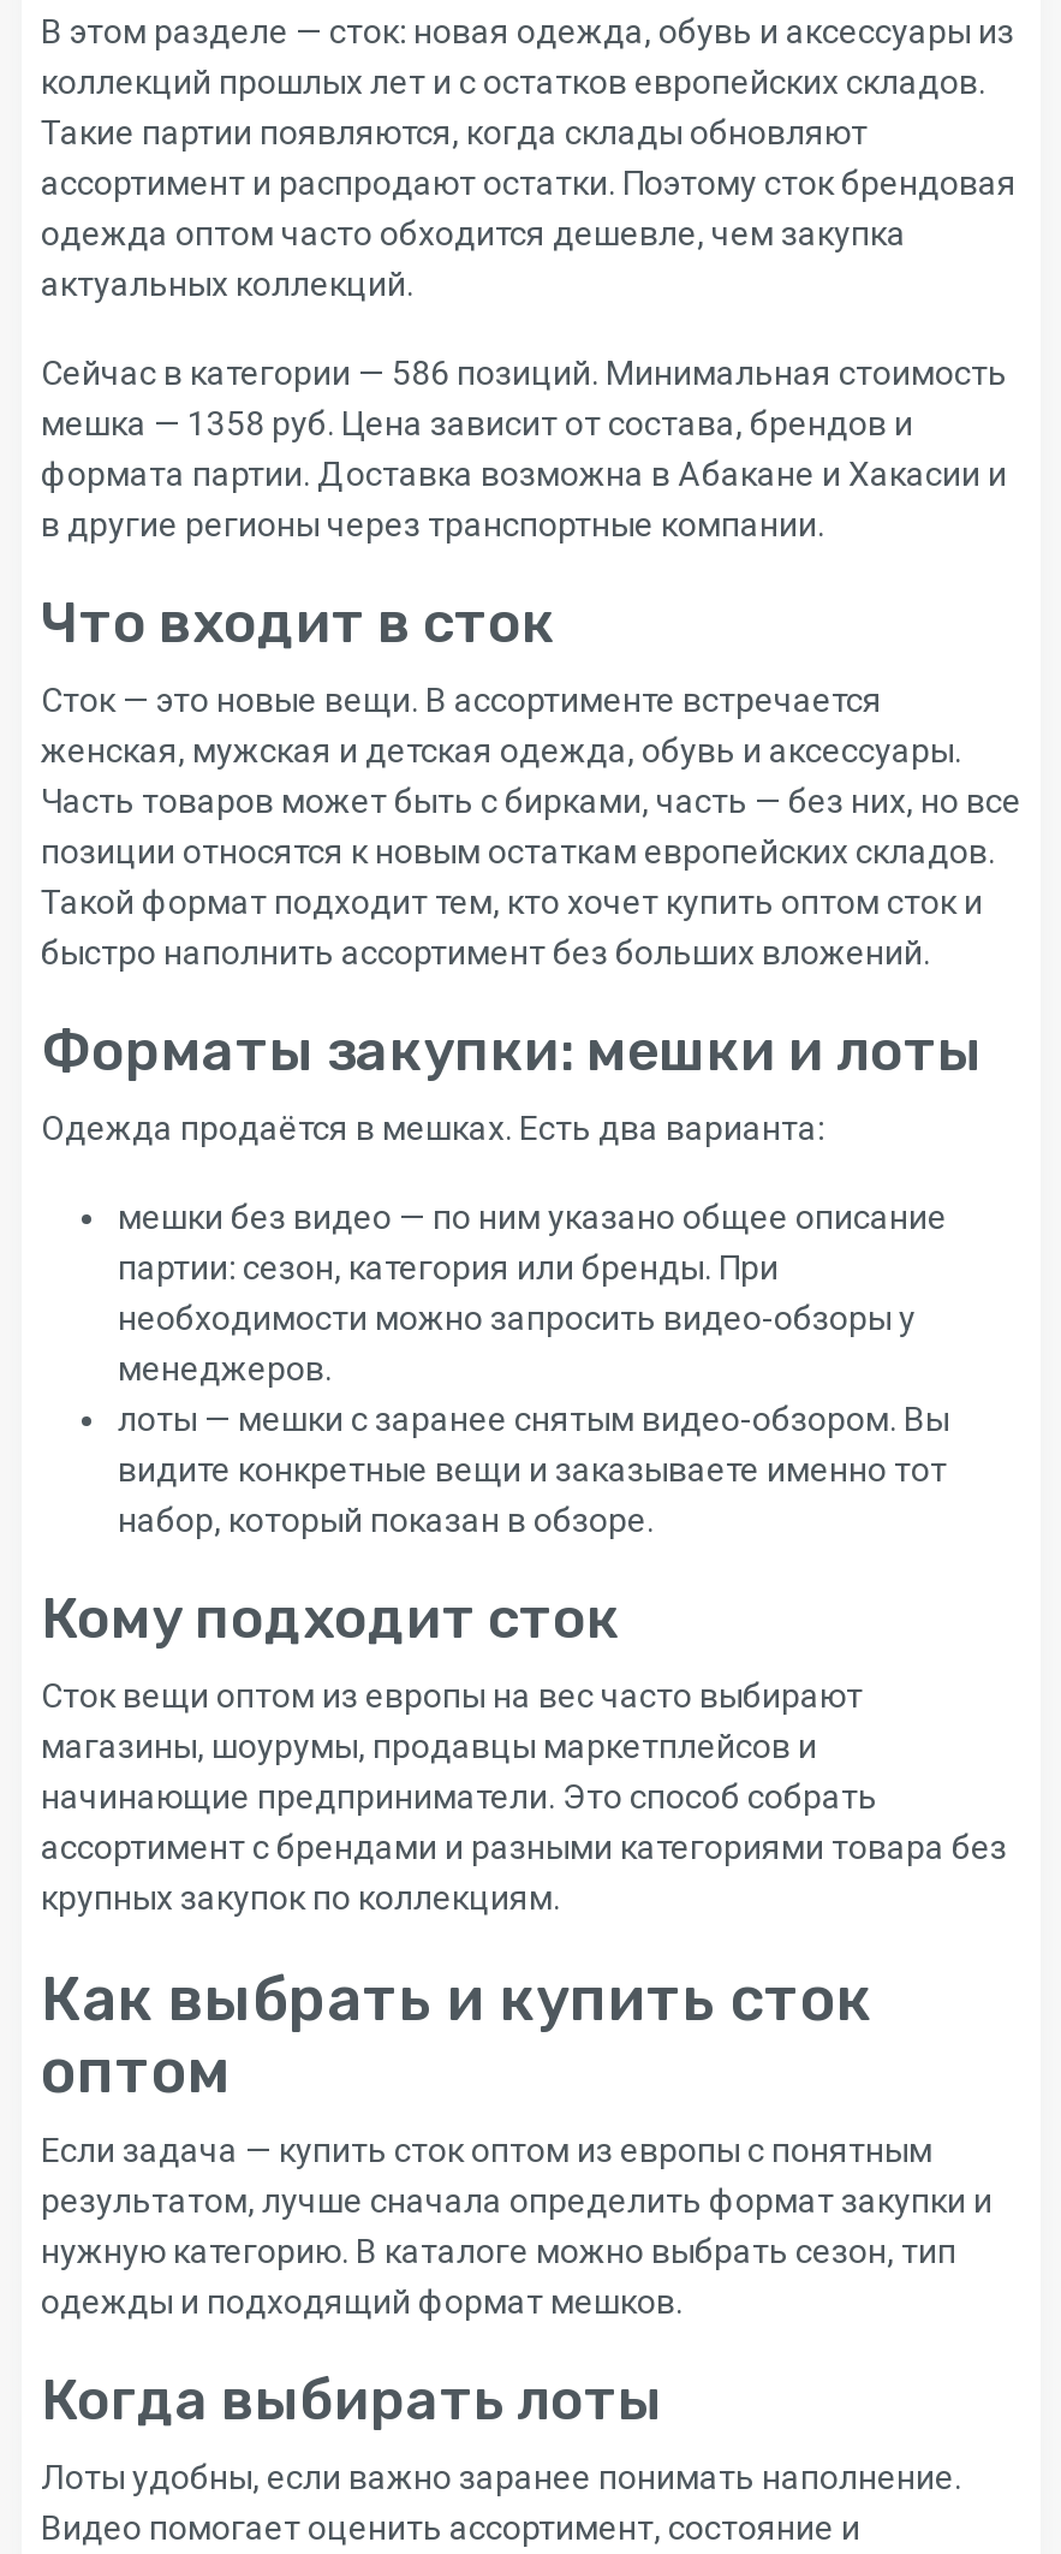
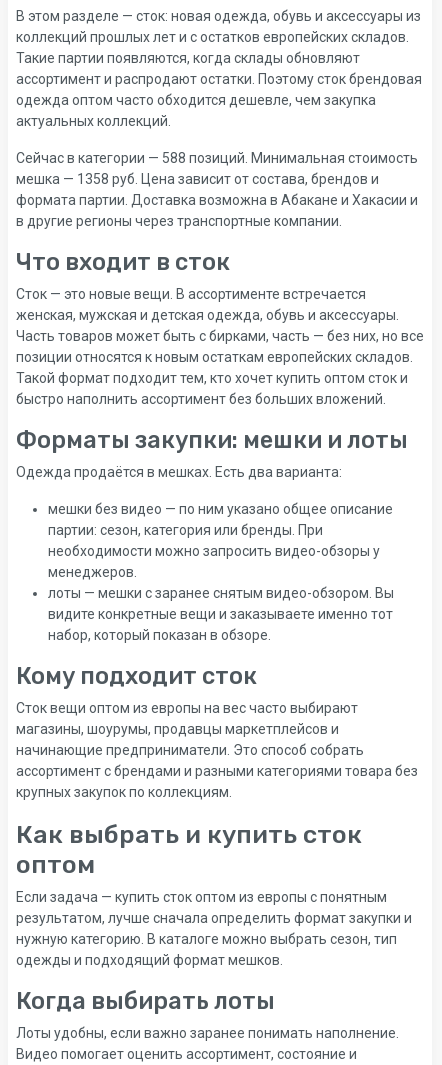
[41,353,1007,391] Сейчас в категории — 586 позиций. Минимальная стоимость -> [16,150,418,166] Сейчас в категории — 588 позиций. Минимальная стоимость

